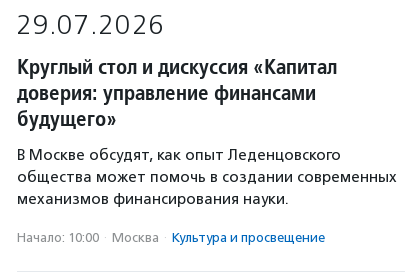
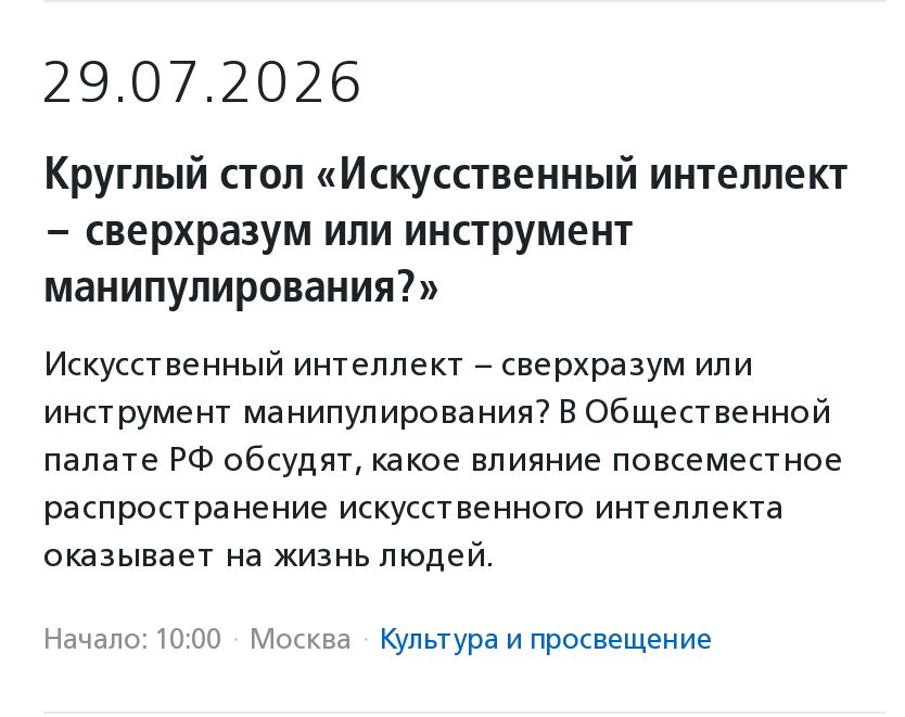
[17,53,337,132] Круглый стол и дискуссия «Капитал | доверия: управление финансами | будущего» -> [43,143,849,315] Круглый стол «Искусственный интеллект | – сверхразум или инструмент | манипулирования?»
[17,146,397,208] В Москве обсудят, как опыт Леденцовского | общества может помочь в создании современных | механизмов финансирования науки. -> [43,345,844,575] Искусственный интеллект – сверхразум или | инструмент манипулирования? В Общественной | палате РФ обсудят, какое влияние повсеместное | распространение искусственного интеллекта | оказывает на жизнь людей.

